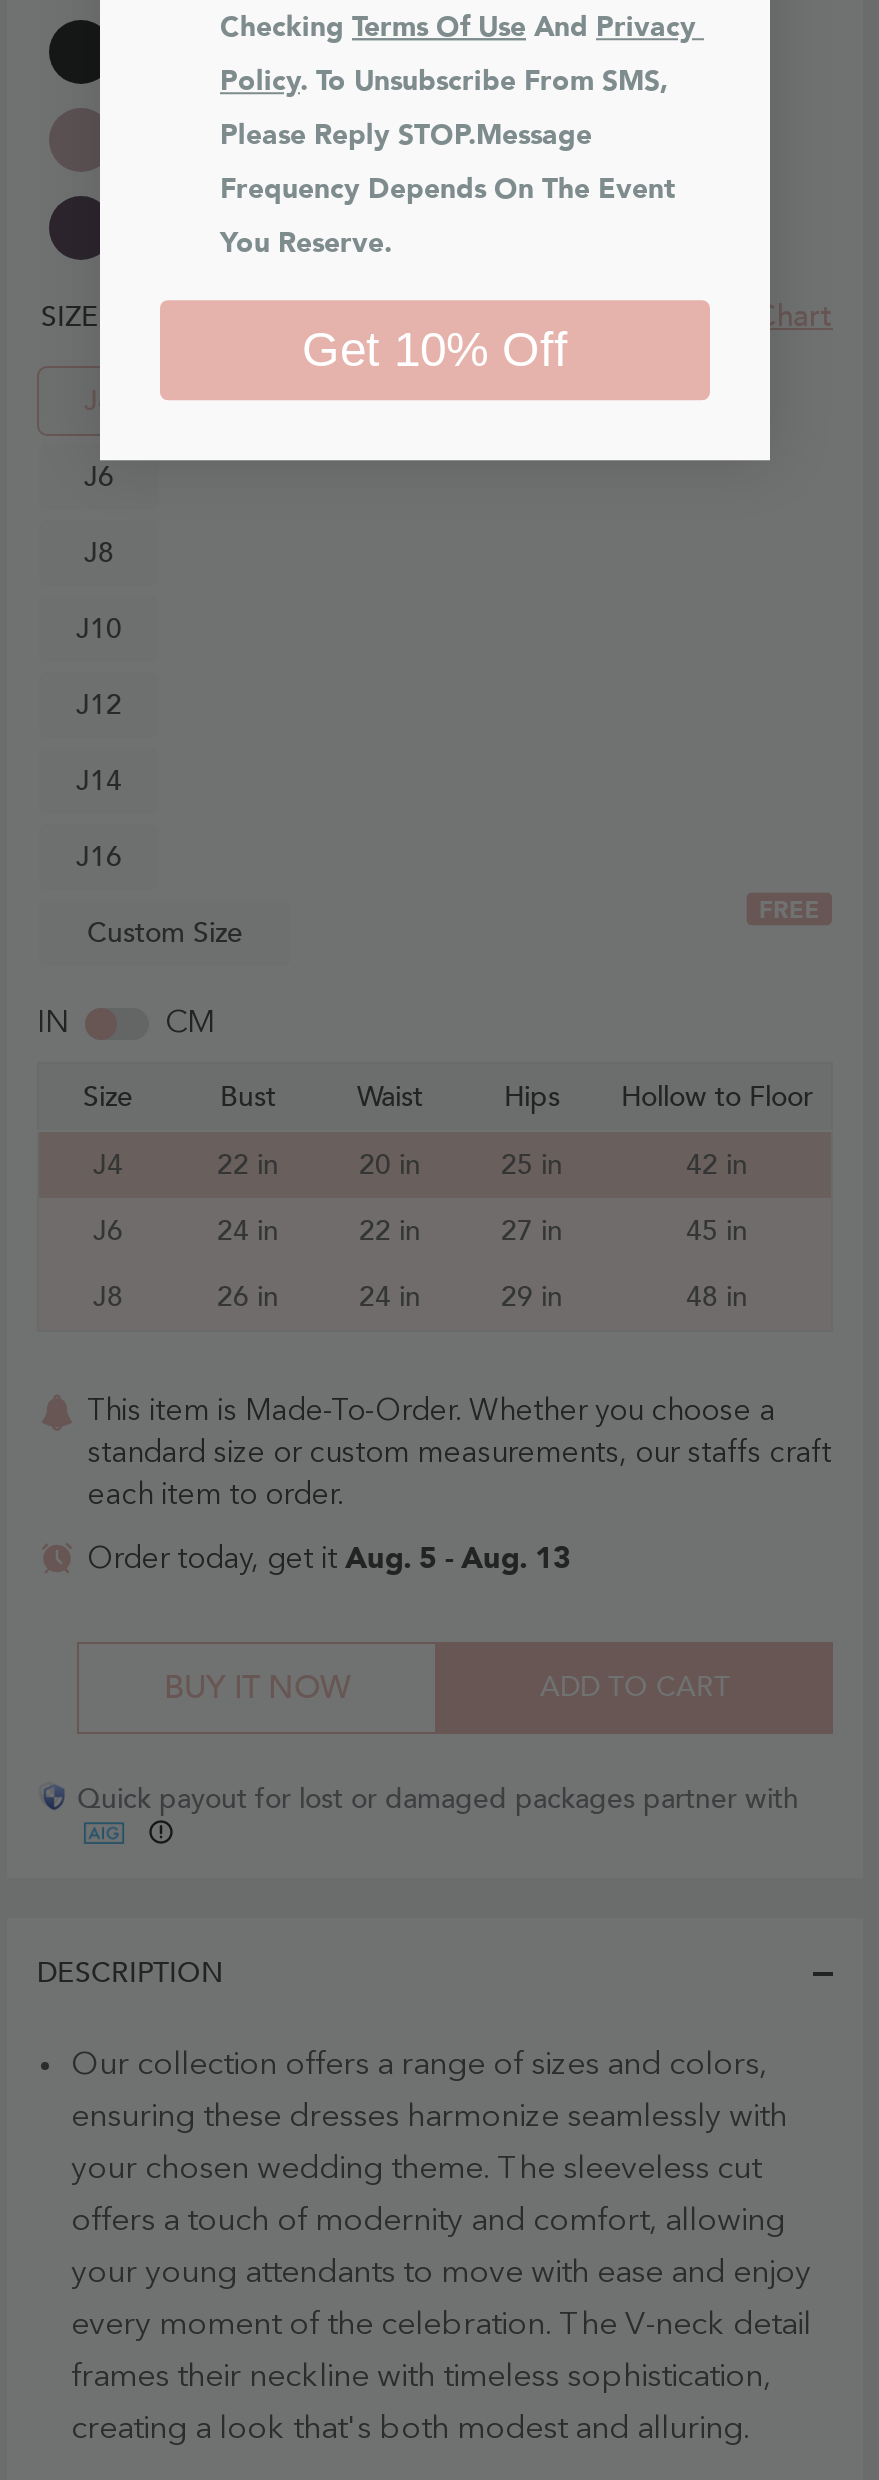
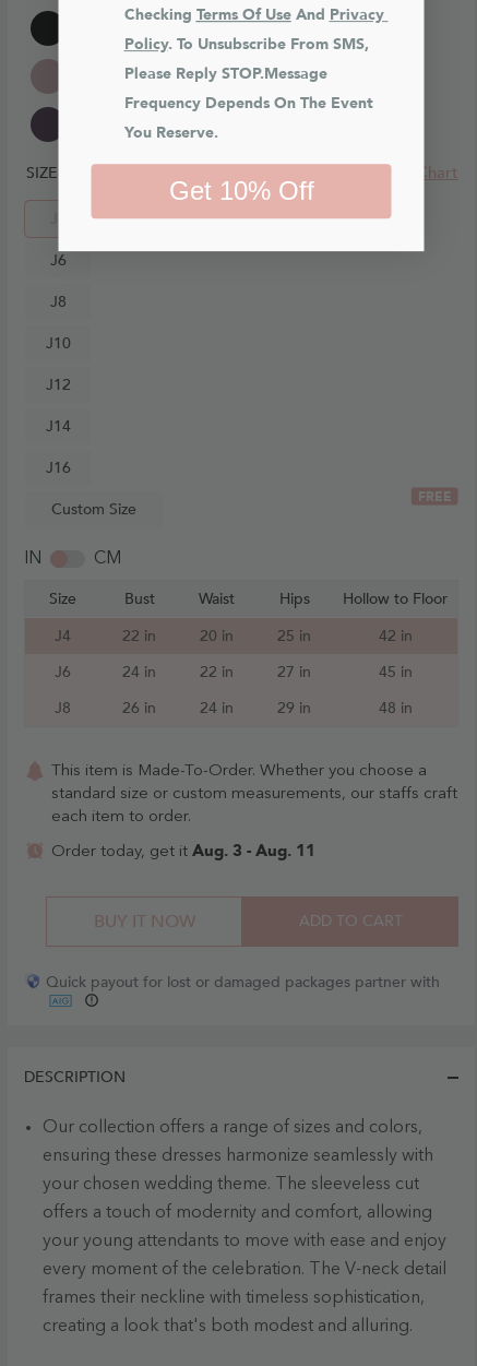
[87,1537,571,1577] Order today, get it Aug. 5 - Aug. 13 -> [51,839,315,861] Order today, get it Aug. 3 - Aug. 11

